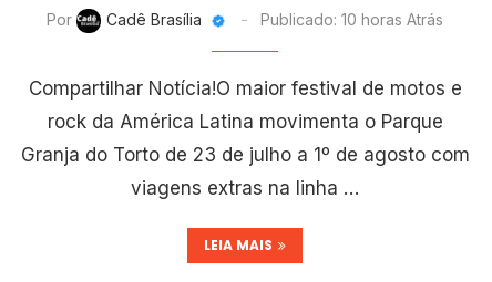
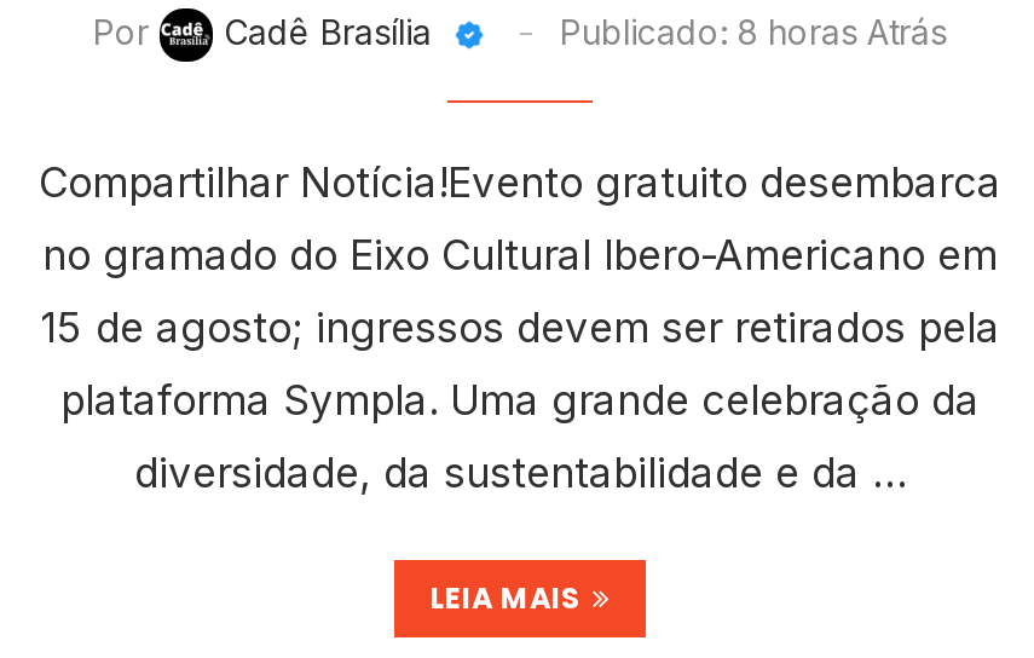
[20,10,469,199] Publicado: 10 horas Atrás | Compartilhar Notícia!O maior festival de motos e | rock da América Latina movimenta o Parque | Granja do Torto de 23 de julho a 1º de agosto com | viagens extras na linha … -> [39,10,1001,497] Publicado: 8 horas Atrás | Compartilhar Notícia!Evento gratuito desembarca | no gramado do Eixo Cultural Ibero-Americano em | 15 de agosto; ingressos devem ser retirados pela | plataforma Sympla. Uma grande celebração da | diversidade, da sustentabilidade e da …

